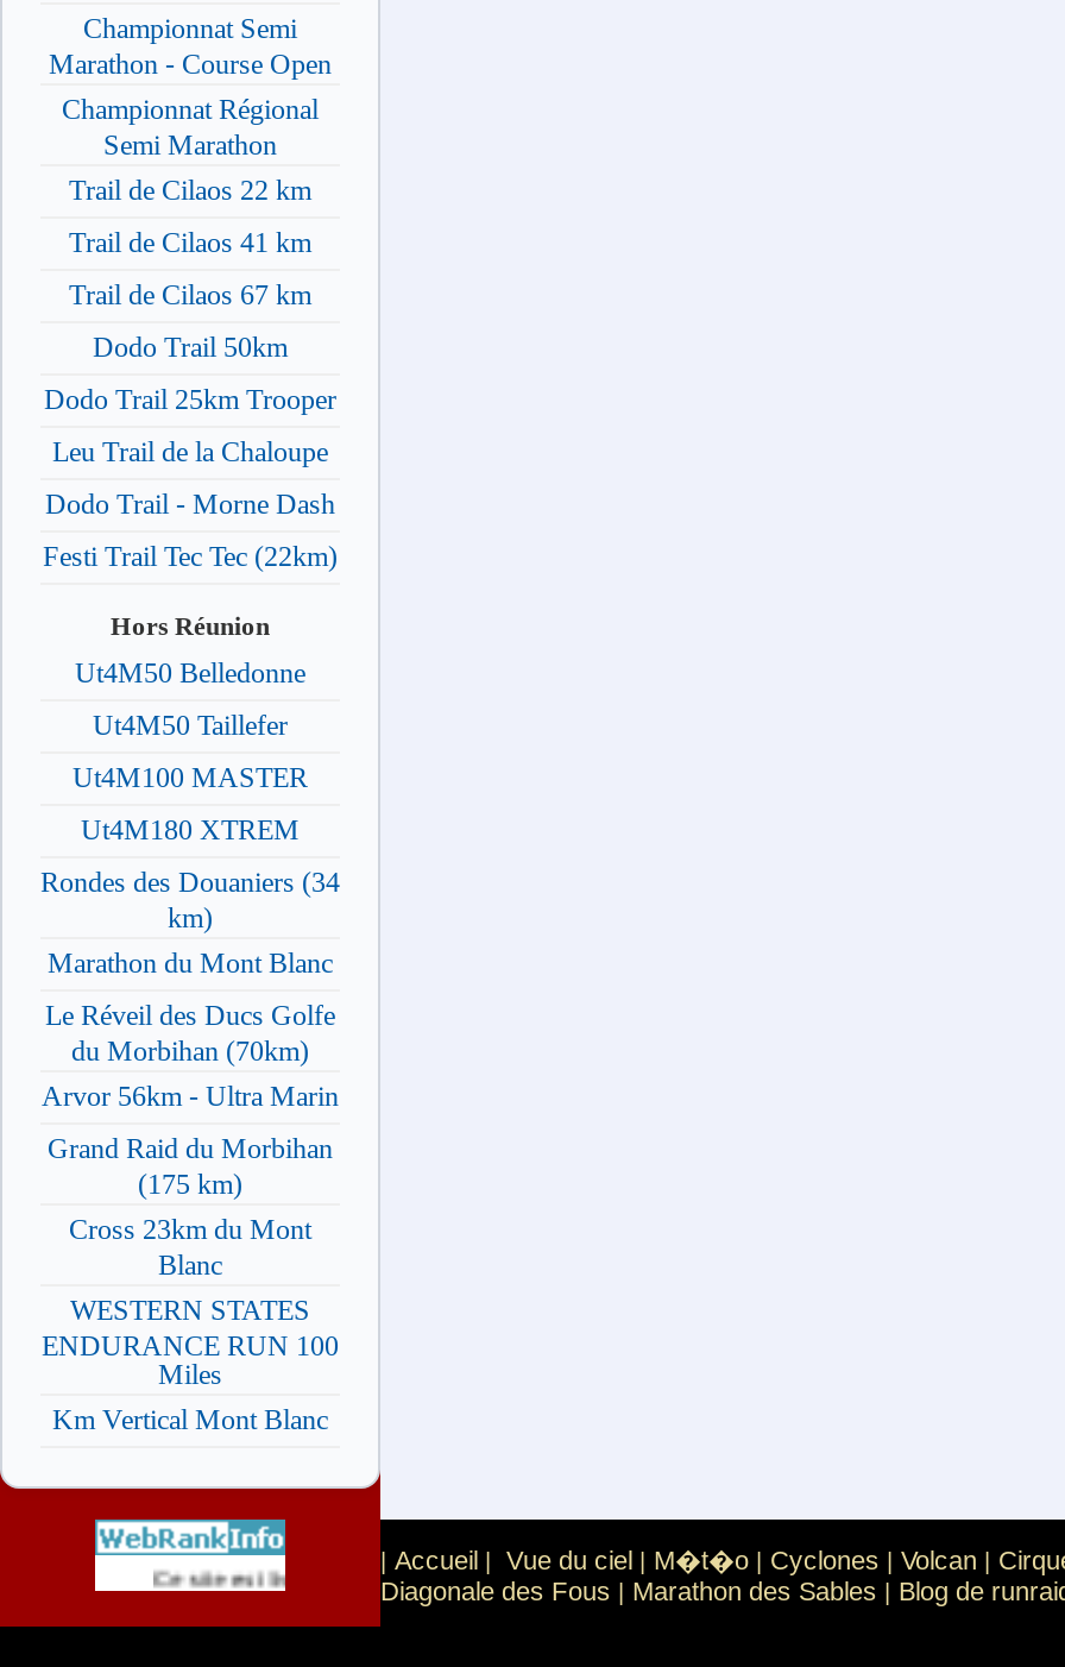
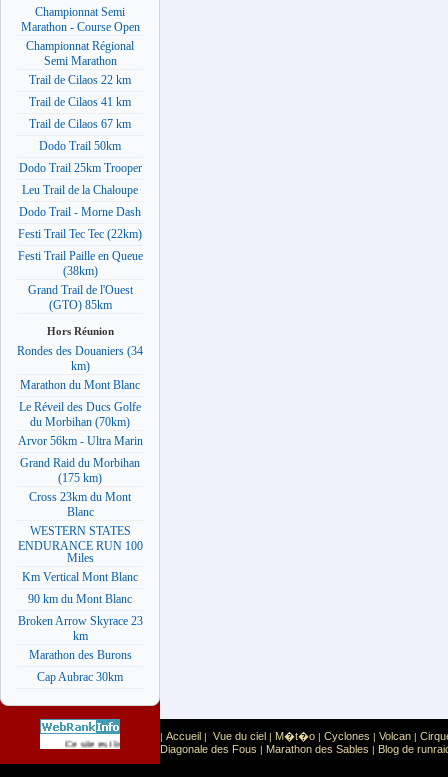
none -> [17,249,142,310] Festi Trail Paille en Queue | (38km) | Grand Trail de l'Ouest | (GTO) 85km
[73,658,308,848] Ut4M50 Belledonne | Ut4M50 Taillefer | Ut4M100 MASTER | Ut4M180 XTREM -> none
moved [40,867,340,1438] -> [17,344,143,584]: Rondes des Douaniers (34 | km) | Marathon du Mont Blanc | ... | Miles | Km Vertical Mont Blanc
none -> [17,592,142,684] 90 km du Mont Blanc | Broken Arrow Skyrace 23 | km | Marathon des Burons | Cap Aubrac 30km

